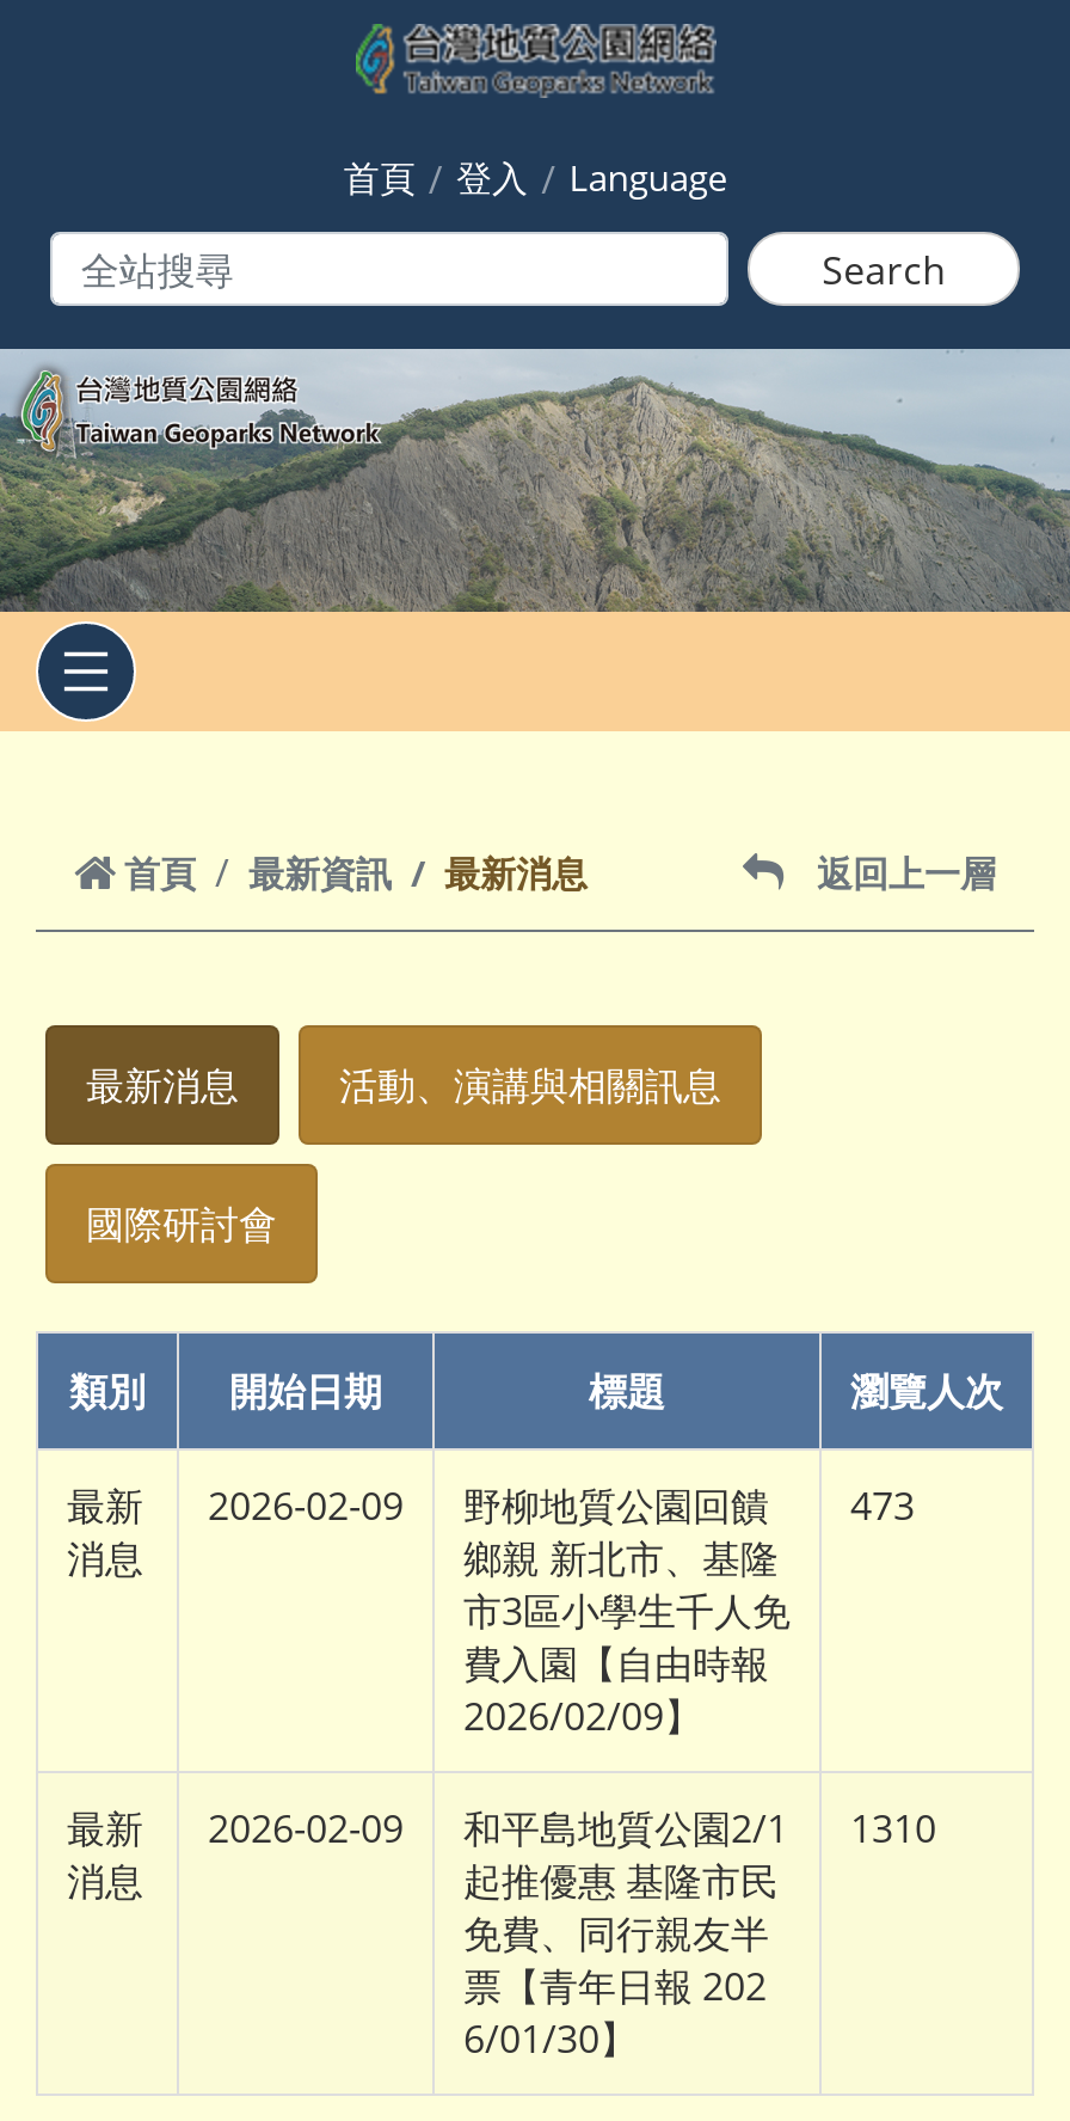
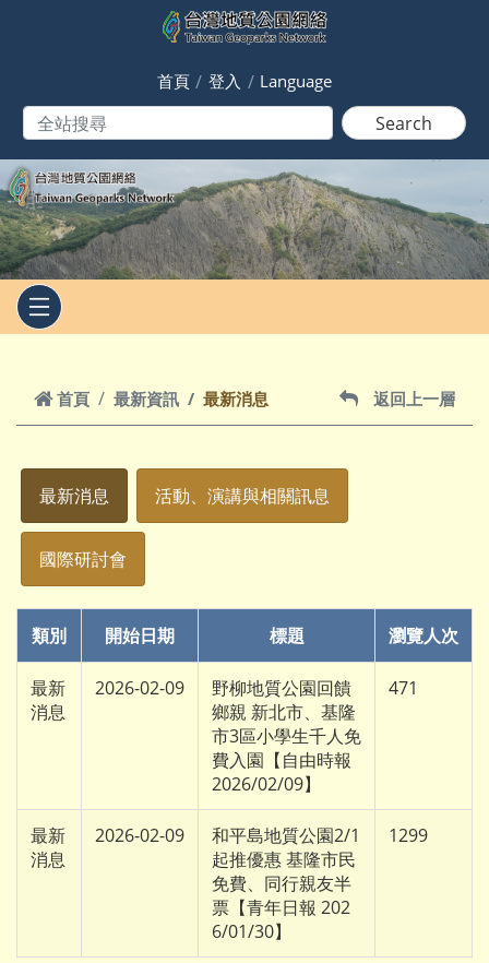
[67,1479,915,1532] 最新 2026-02-09 野柳地質公園回饋 473 -> [31,676,418,700] 最新 2026-02-09 野柳地質公園回饋 471
[67,1802,936,1855] 最新 2026-02-09 和平島地質公園2/1 1310 -> [31,823,428,847] 最新 2026-02-09 和平島地質公園2/1 1299

